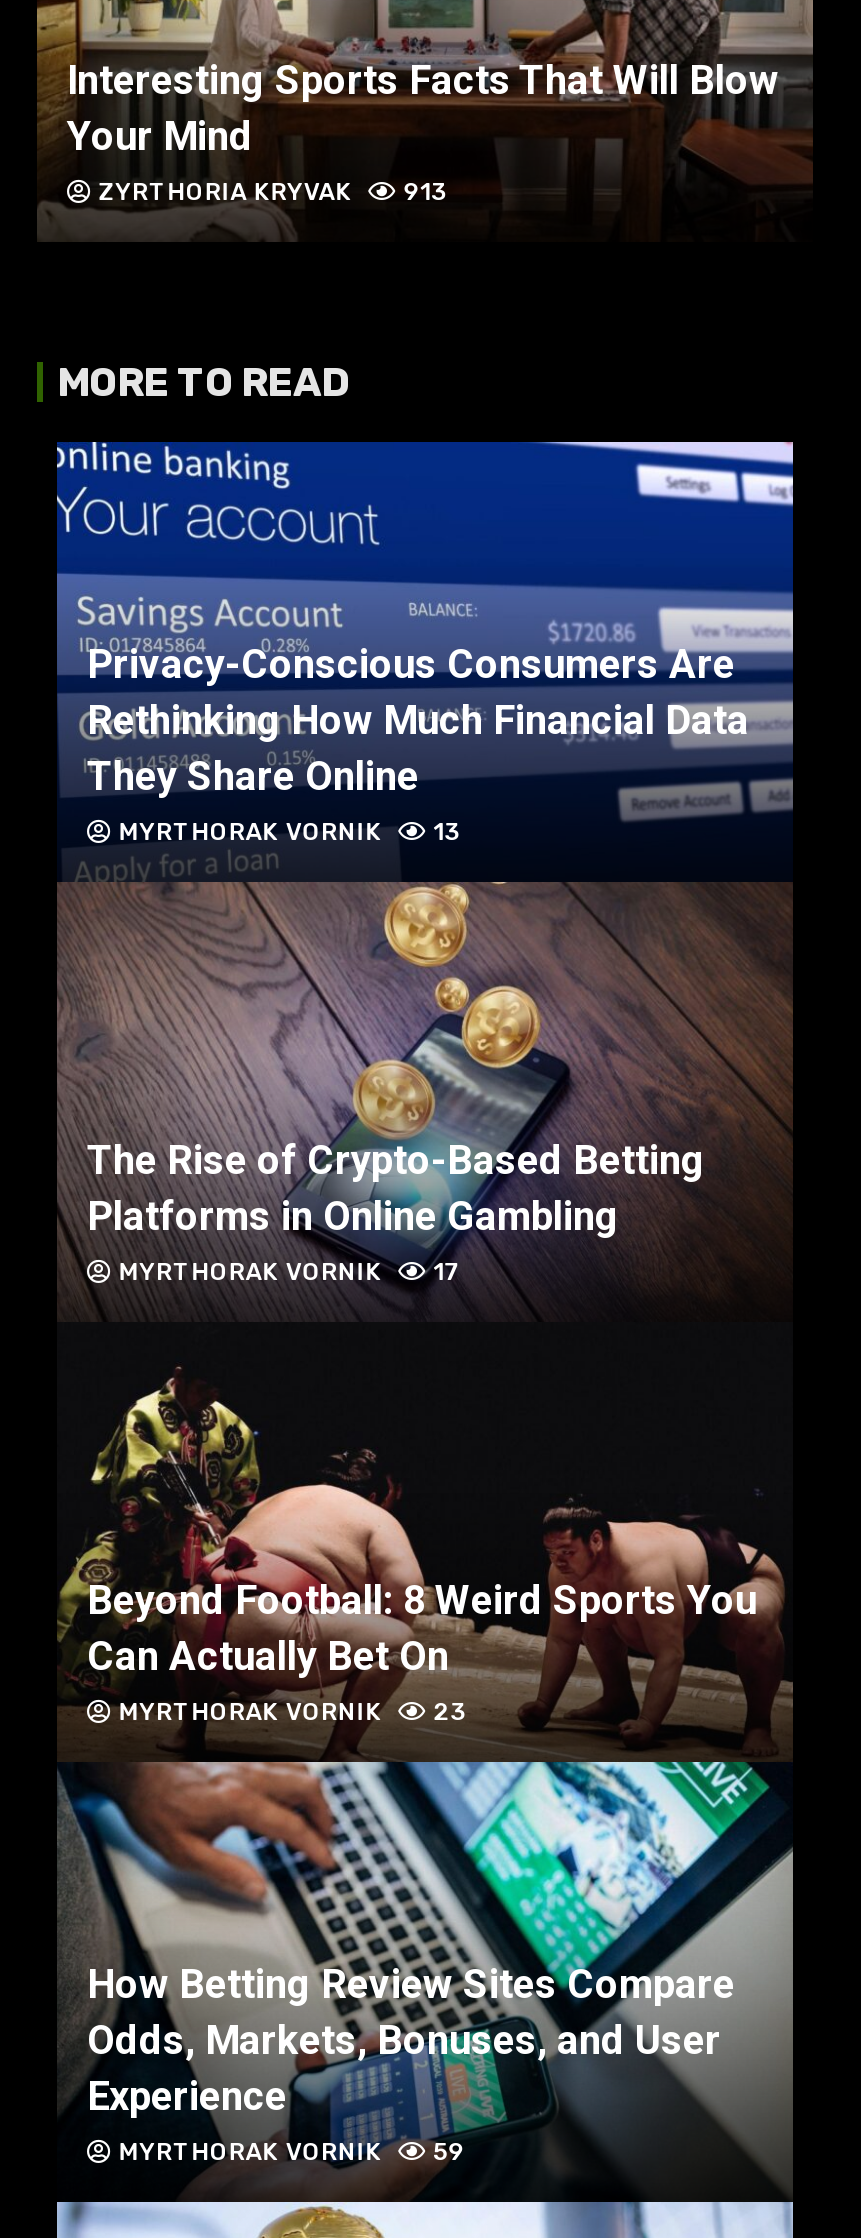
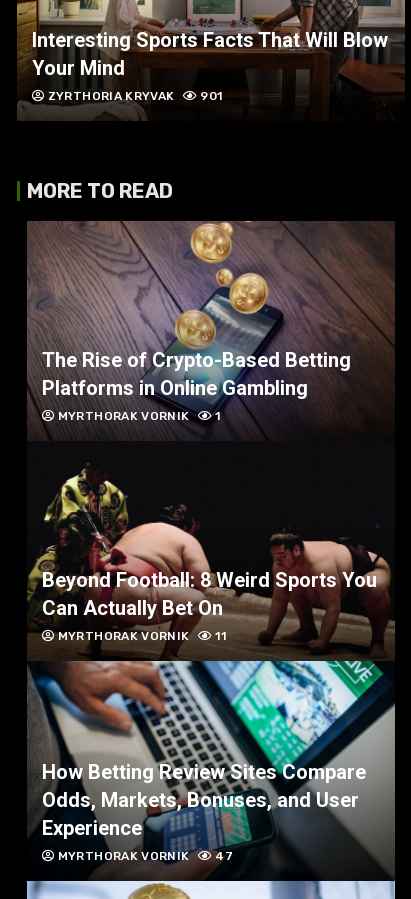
[92,179,448,207] ZYRTHORIA KRYVAK 913 -> [44,89,222,103] ZYRTHORIA KRYVAK 901
[55,440,795,847] [image] | Privacy-Conscious Consumers Are | Rethinking How Much Financial Data | They Share Online | MYRTHORAK VORNIK | 13 -> none
[112,1259,461,1287] MYRTHORAK VORNIK 17 -> [54,409,221,423] MYRTHORAK VORNIK 1
[112,1699,467,1727] MYRTHORAK VORNIK 23 -> [54,629,226,643] MYRTHORAK VORNIK 11
[112,2139,465,2167] MYRTHORAK VORNIK 59 -> [54,849,233,863] MYRTHORAK VORNIK 47

